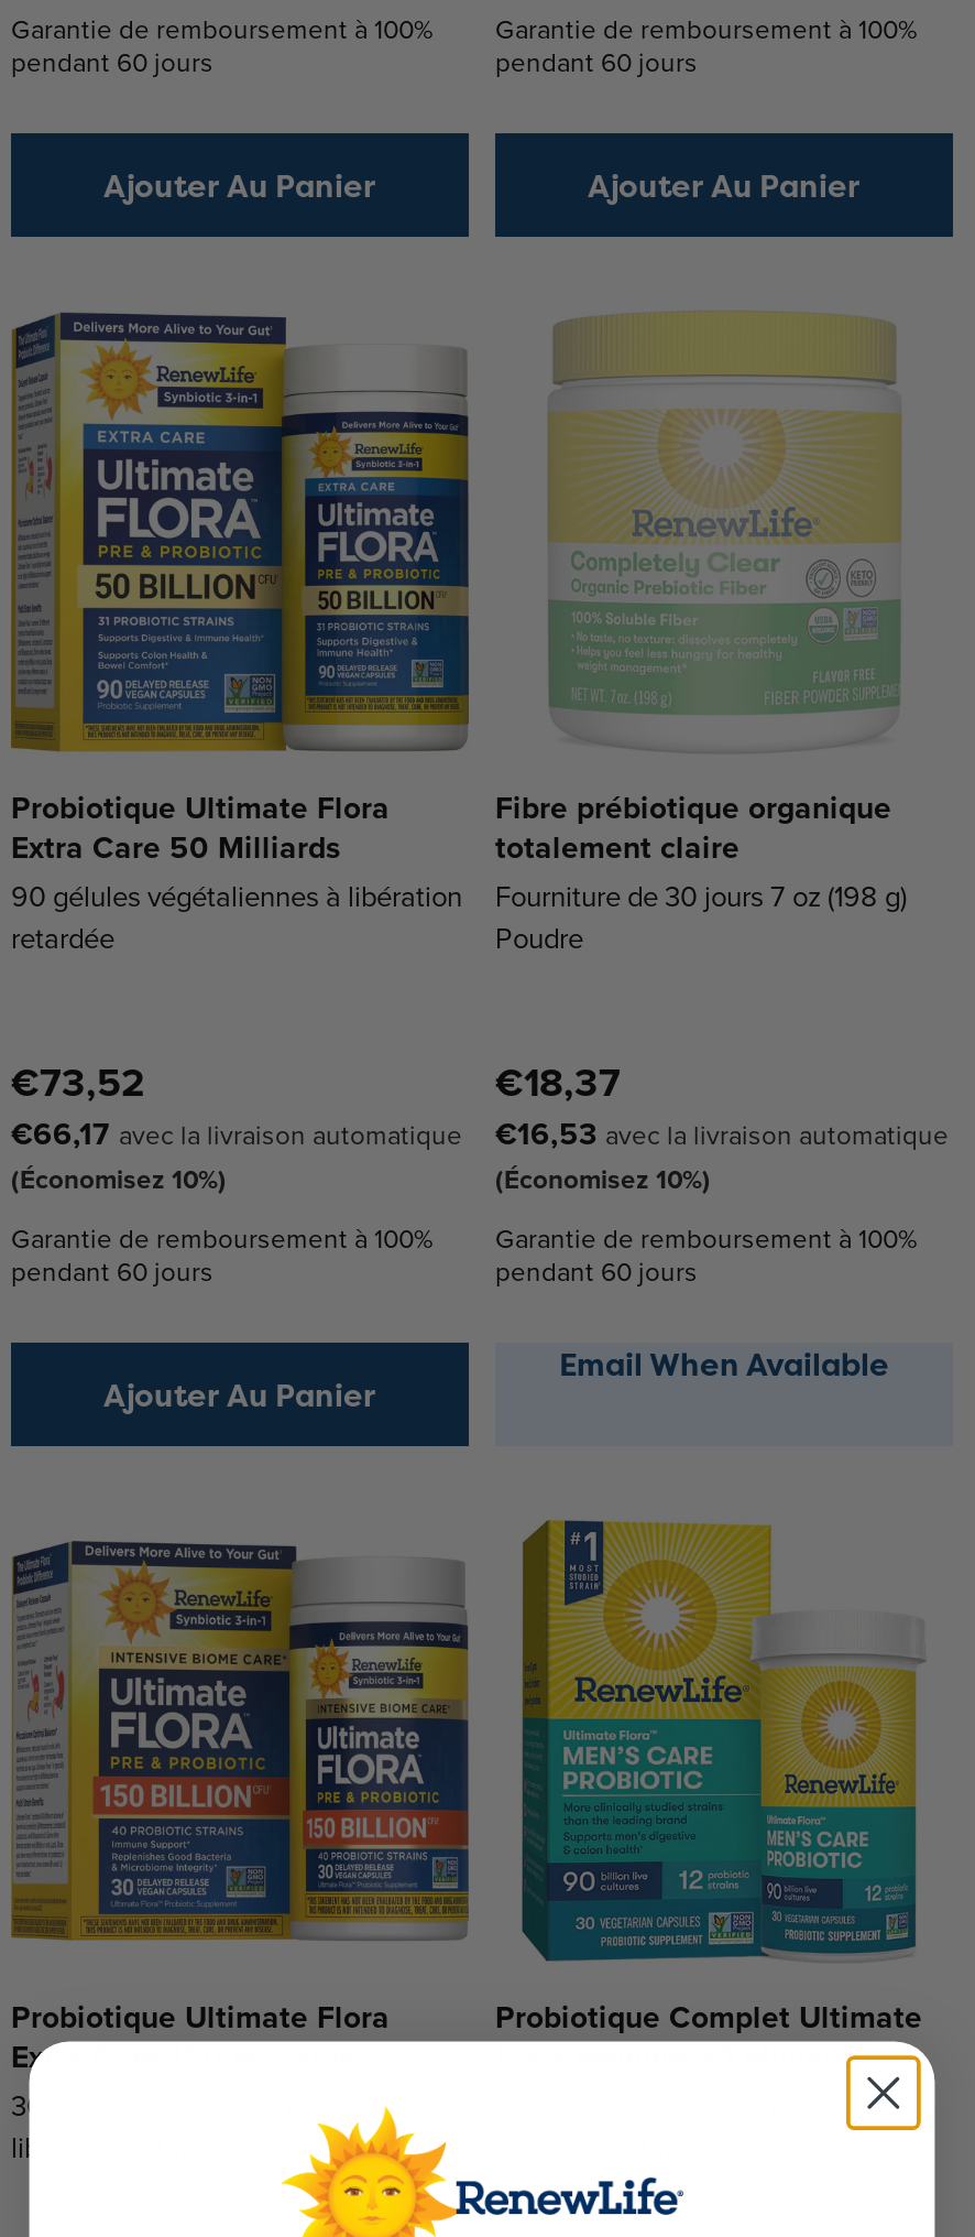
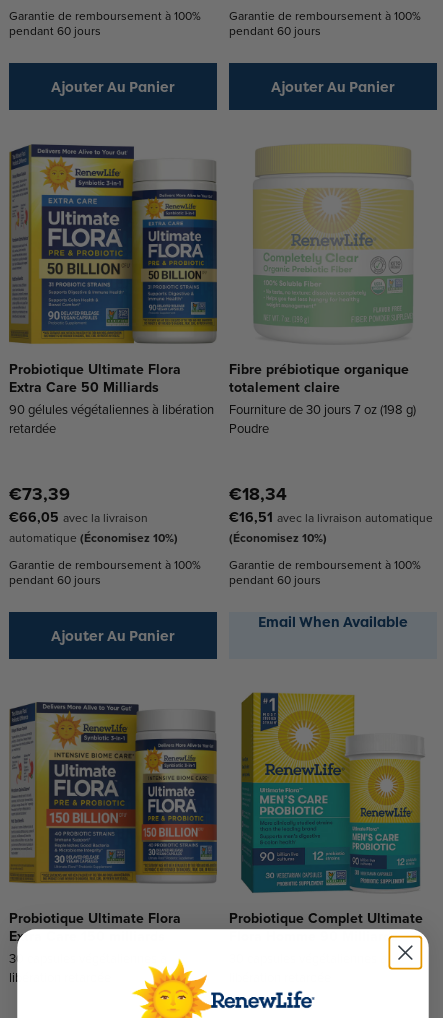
[11,1054,462,1197] €73,52 | €66,17 avec la livraison automatique | (Économisez 10%) -> [9,481,178,546] €73,39 | €66,05 avec la livraison | automatique (Économisez 10%)
[495,1054,621,1111] €18,37 -> [229,481,287,507] €18,34
[495,1111,949,1155] €16,53 avec la livraison automatique -> [229,507,433,527] €16,51 avec la livraison automatique

